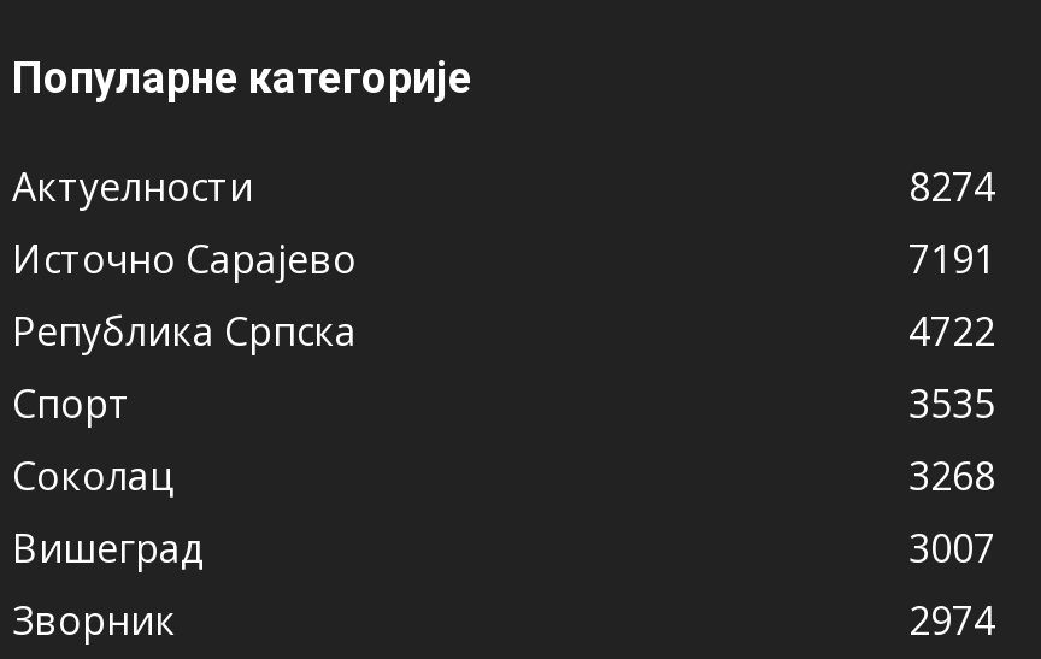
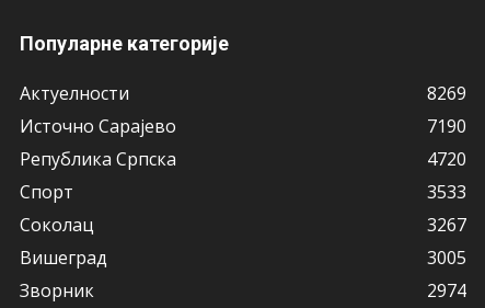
[908,160,995,213] 8274 -> [427,81,466,105] 8269
[908,232,995,285] 7191 -> [427,114,466,138] 7190
[908,305,995,358] 4722 -> [427,147,466,171] 4720
[908,377,995,430] 3535 -> [427,180,466,204] 3533
[908,449,995,502] 3268 -> [427,213,466,237] 3267
[908,521,995,574] 3007 -> [427,245,466,270] 3005

